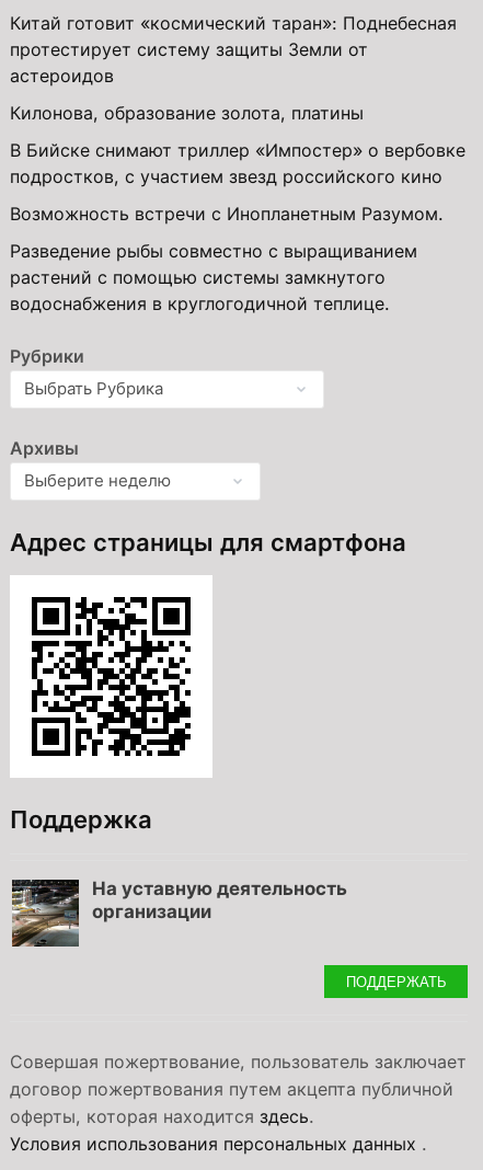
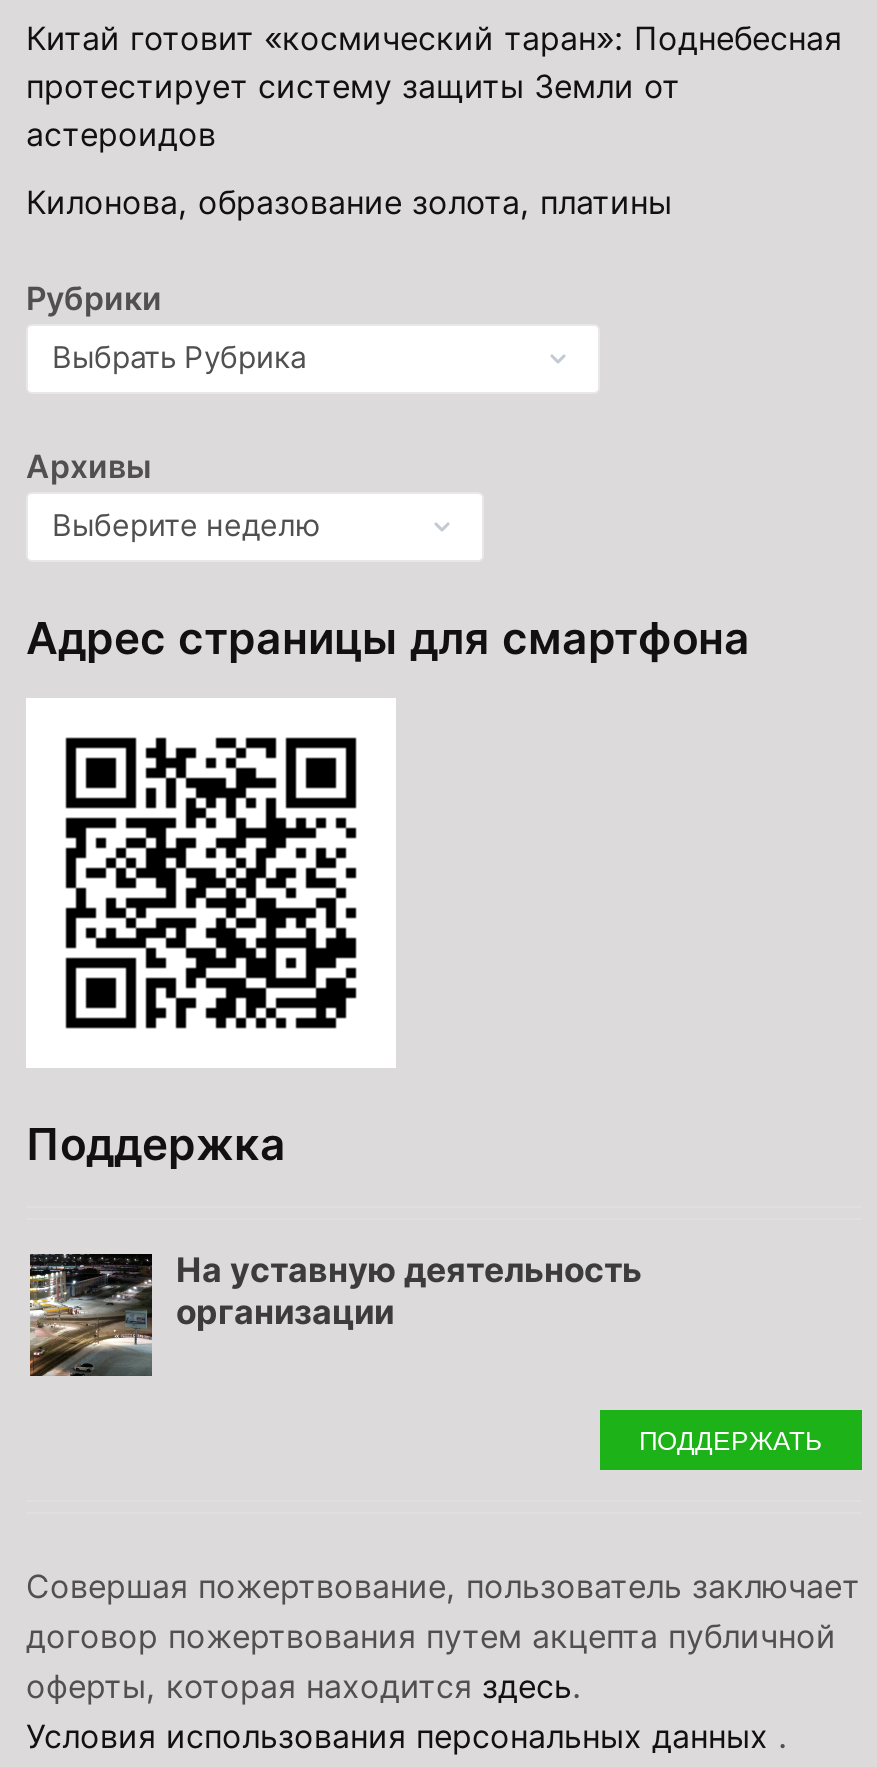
[10,139,465,314] В Бийске снимают триллер «Импостер» о вербовке | подростков, с участием звезд российского кино | Возможность встречи с Инопланетным Разумом. | Разведение рыбы совместно с выращиванием | растений с помощью системы замкнутого | водоснабжения в круглогодичной теплице. -> none

